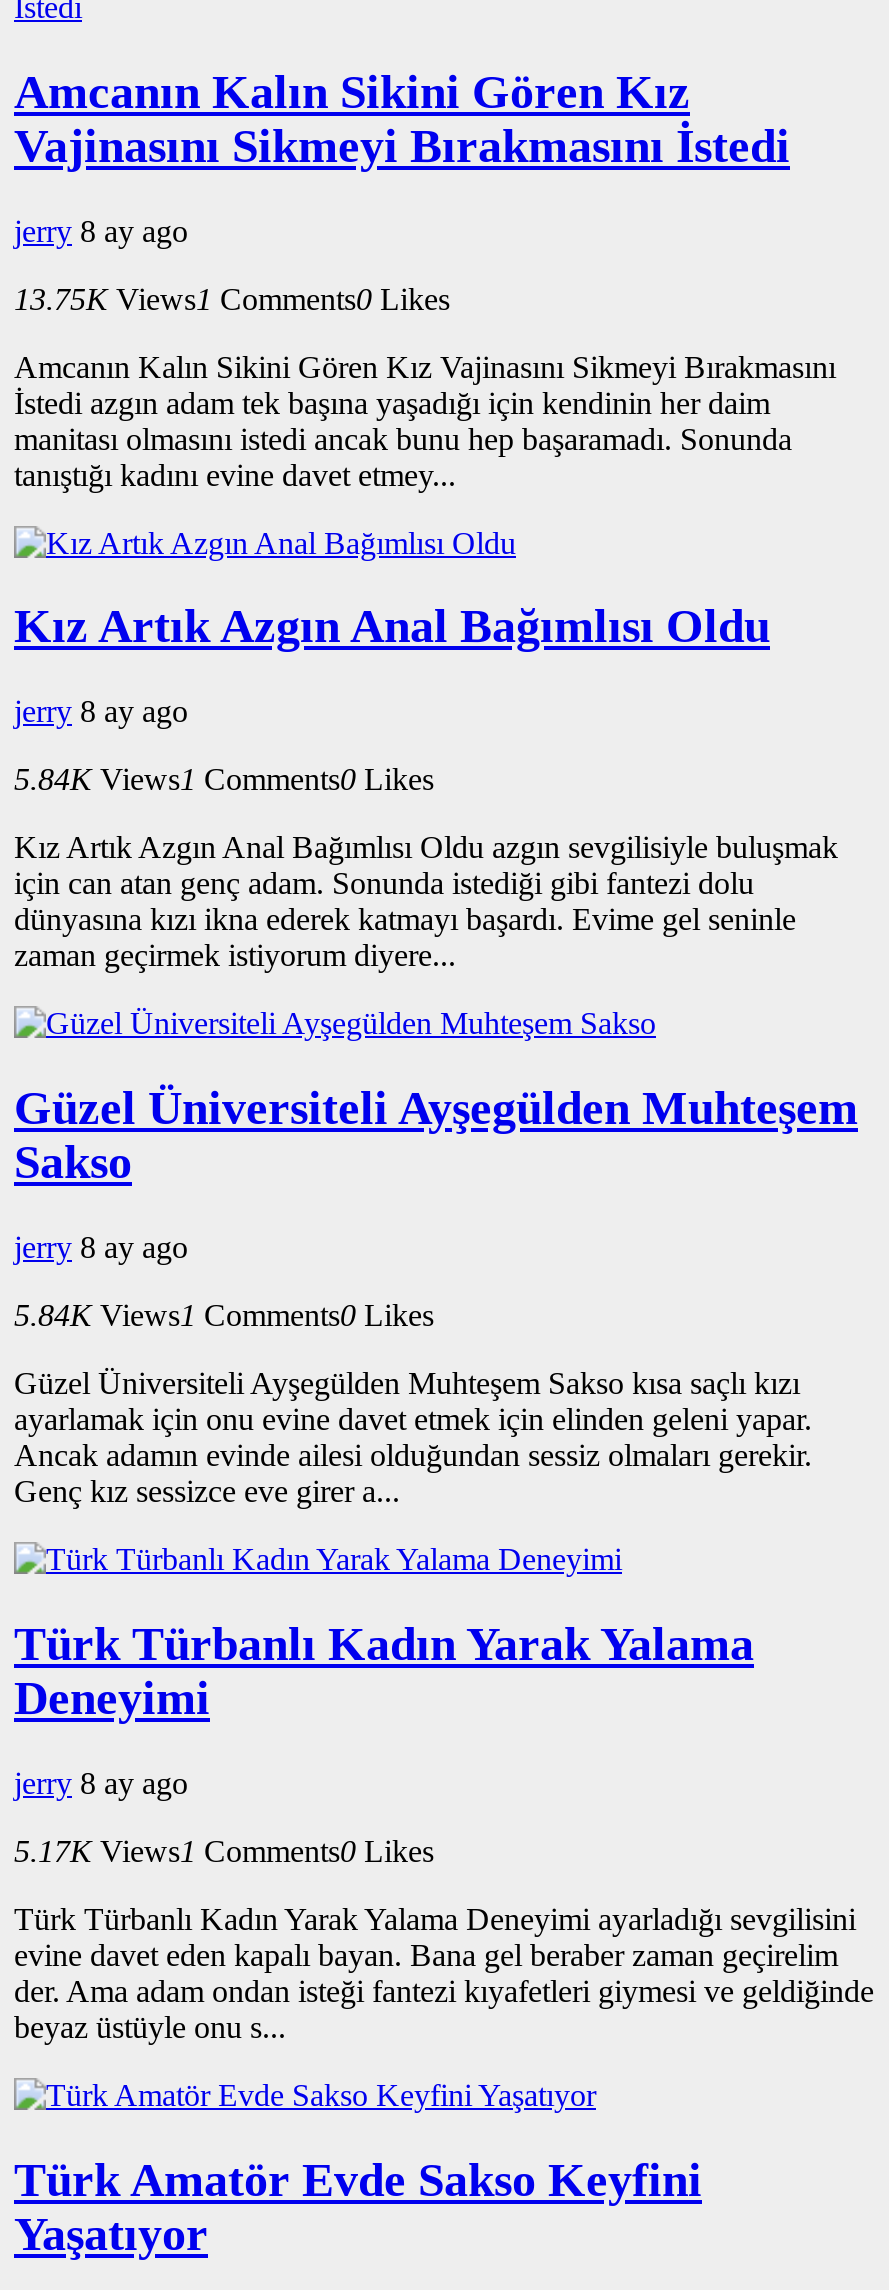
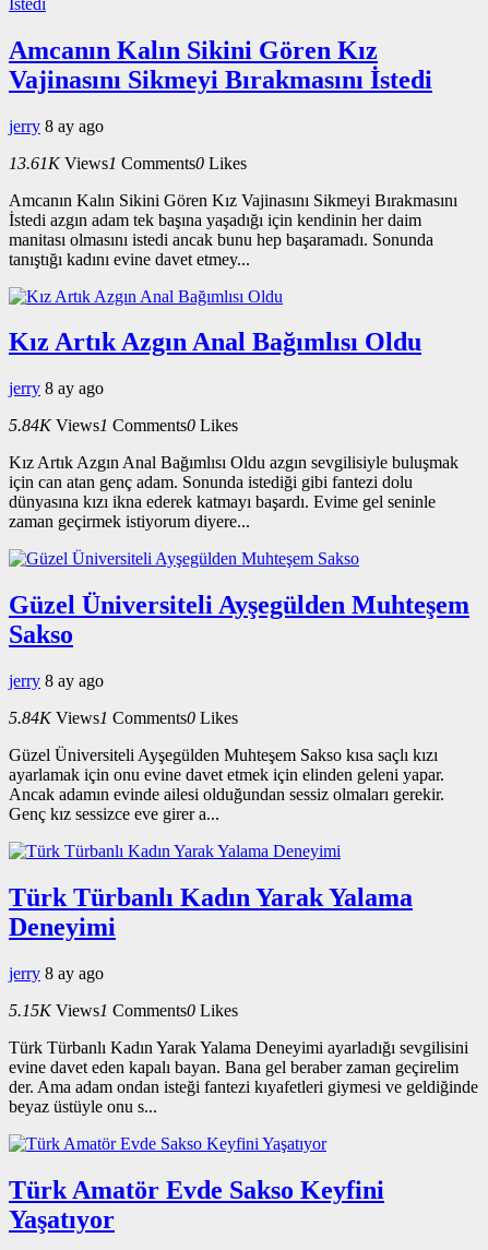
[14,281,450,315] 13.75K Views1 Comments0 Likes -> [9,153,247,172] 13.61K Views1 Comments0 Likes
[14,1834,434,1868] 5.17K Views1 Comments0 Likes -> [9,1001,238,1020] 5.15K Views1 Comments0 Likes

